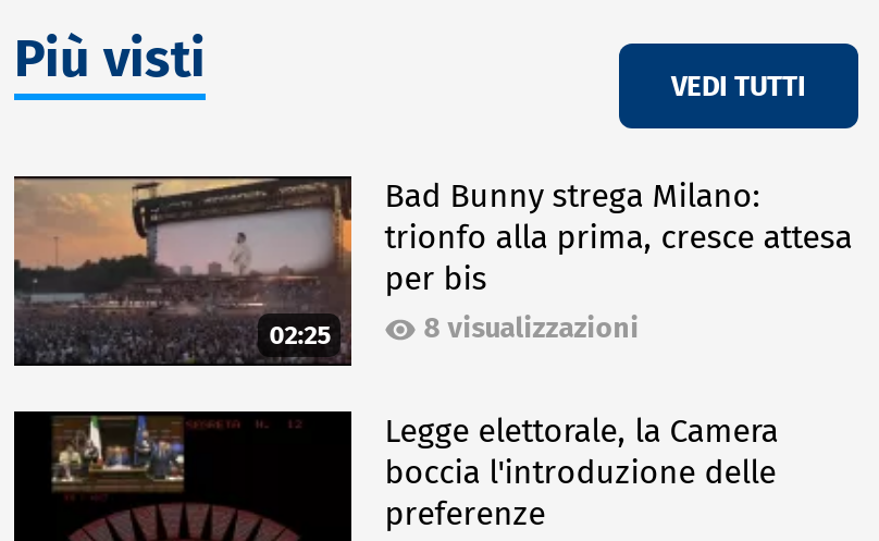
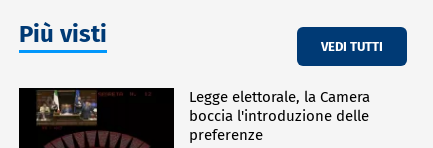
[12,176,354,370] [image] | 02:25 -> none
[384,177,852,345] Bad Bunny strega Milano: | trionfo alla prima, cresce attesa | per bis | 8 visualizzazioni -> none

